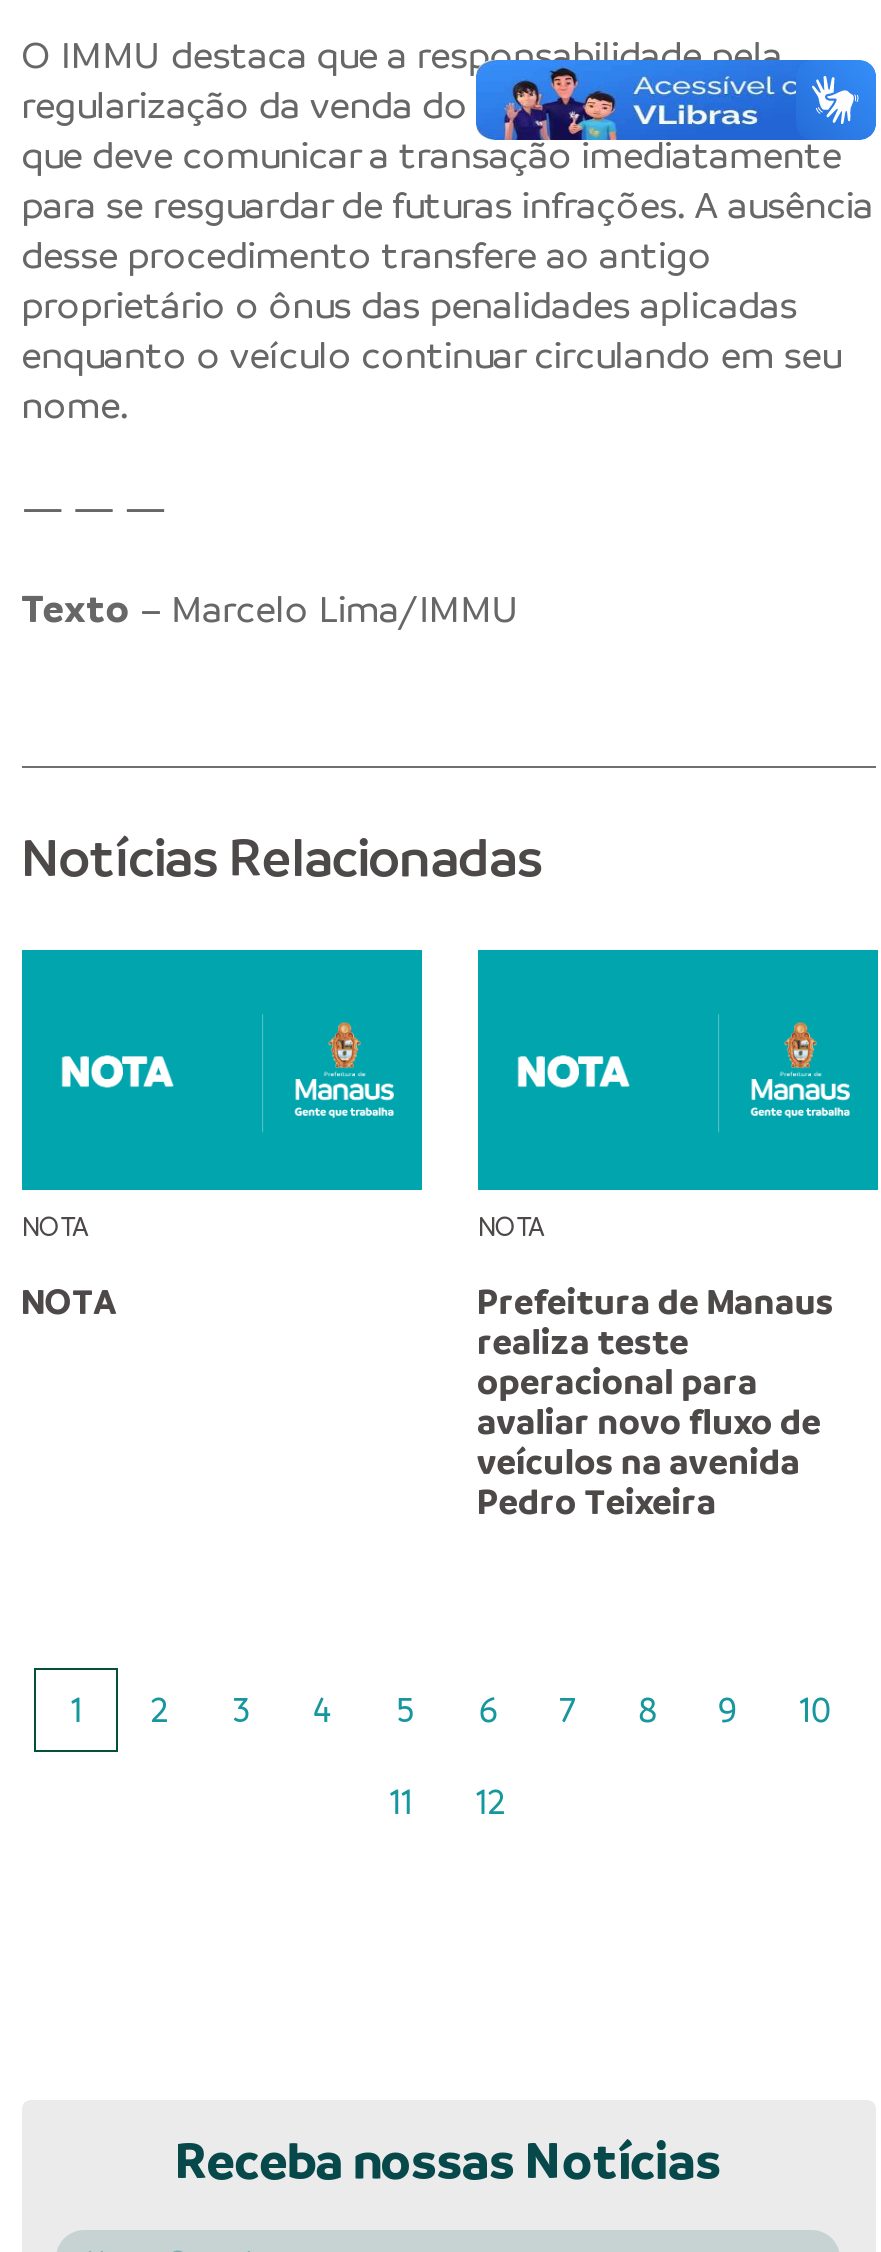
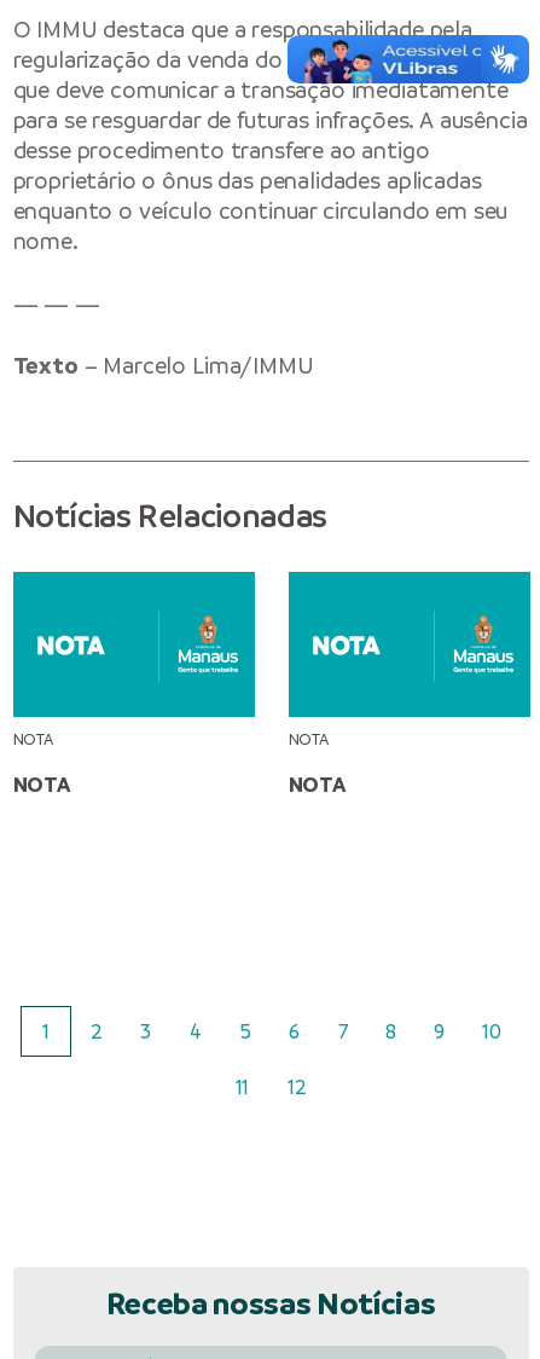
[477,1279,834,1523] Prefeitura de Manaus | realiza teste | operacional para | avaliar novo fluxo de | veículos na avenida | Pedro Teixeira -> [288,771,345,798] NOTA

